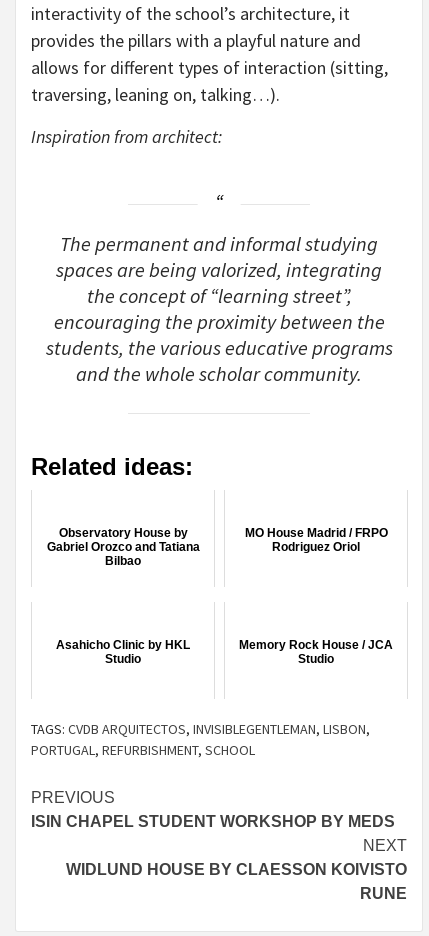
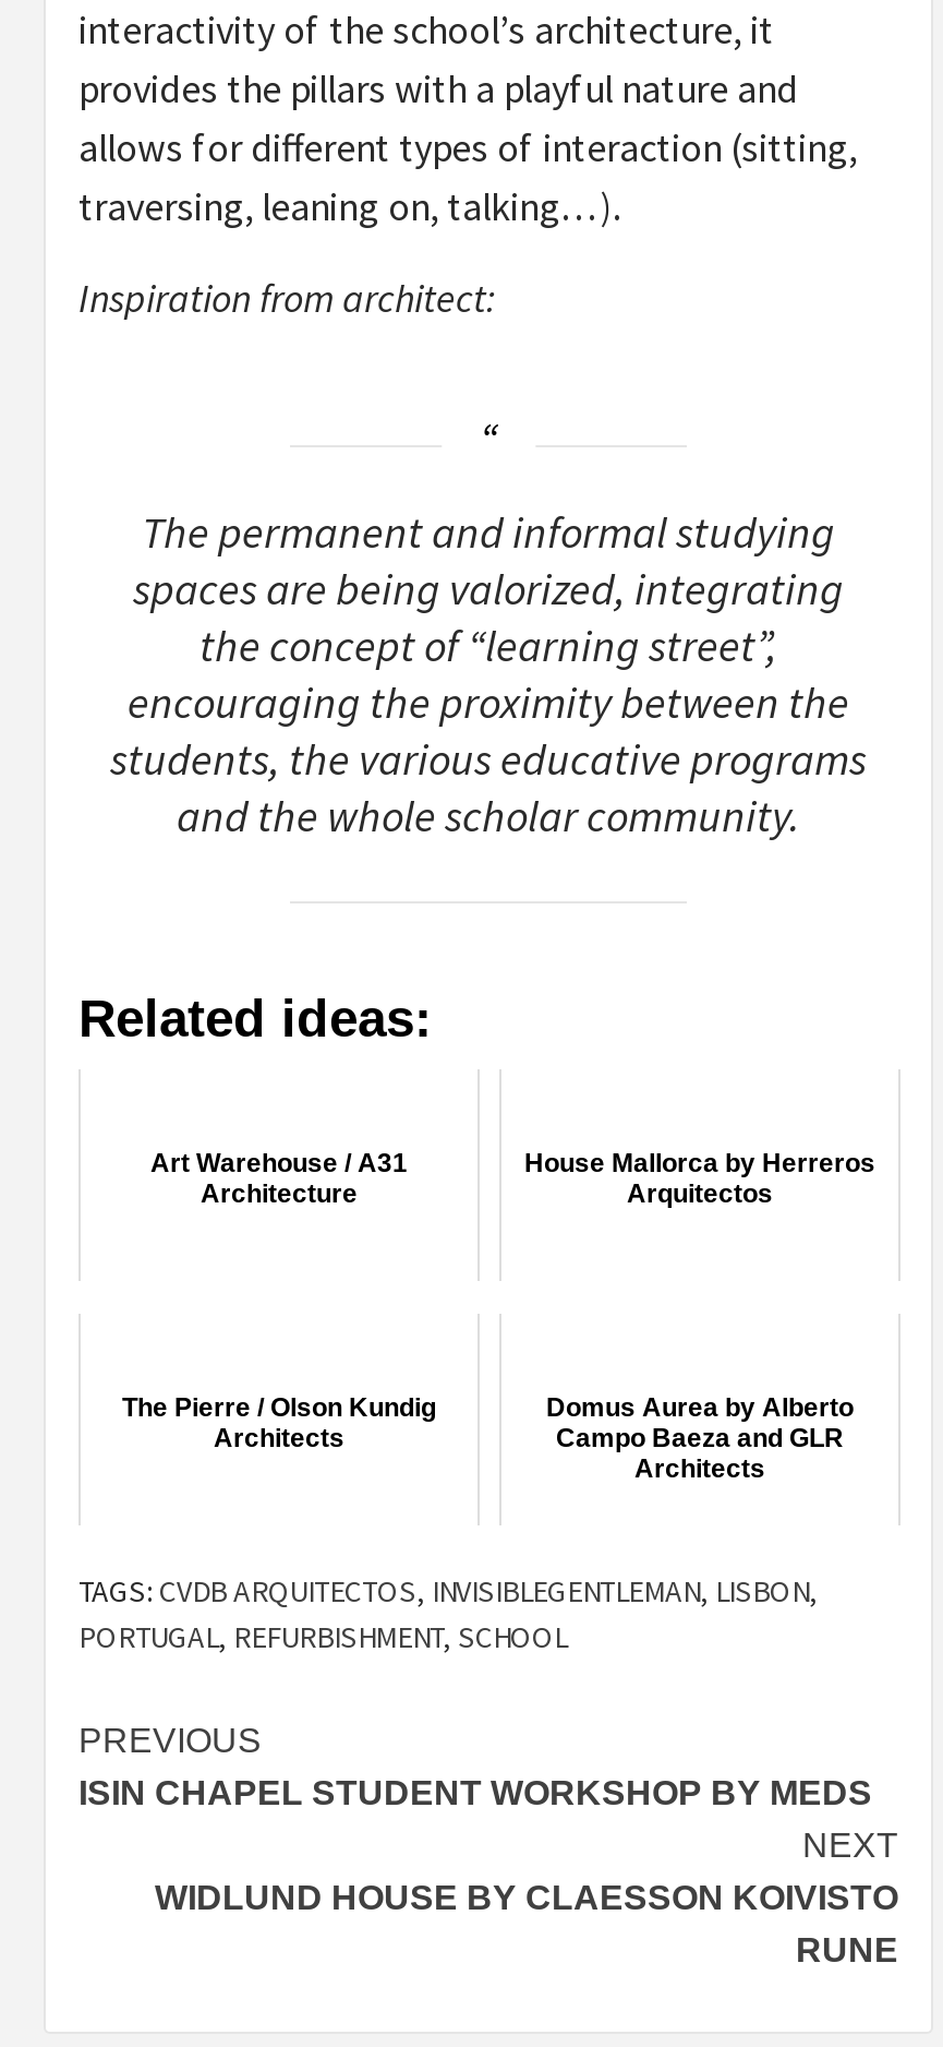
[46,526,199,568] Observatory House by | Gabriel Orozco and Tatiana | Bilbao -> [150,1149,408,1210] Art Warehouse / A31 | Architecture
[244,526,387,554] MO House Madrid / FRPO | Rodriguez Oriol -> [524,1149,875,1210] House Mallorca by Herreros | Arquitectos
[56,638,190,666] Asahicho Clinic by HKL | Studio -> [122,1393,436,1454] The Pierre / Olson Kundig | Architects
[239,638,393,666] Memory Rock House / JCA | Studio -> [546,1393,854,1485] Domus Aurea by Alberto | Campo Baeza and GLR | Architects

